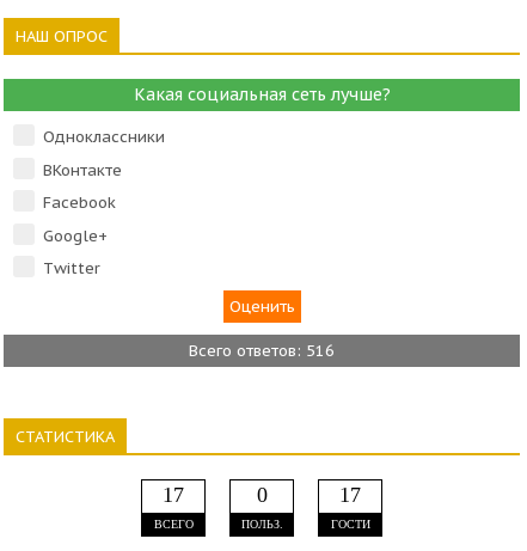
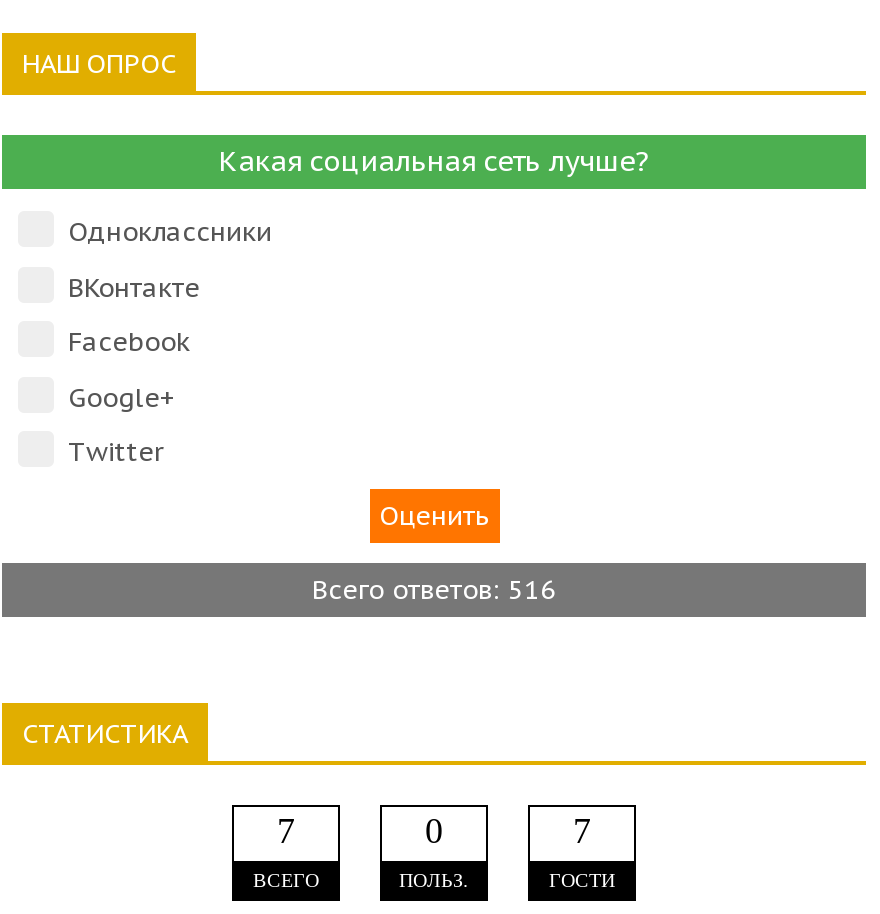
[163,483,184,507] 17 -> [277,812,295,852] 7
[339,483,361,507] 17 -> [573,812,591,852] 7

